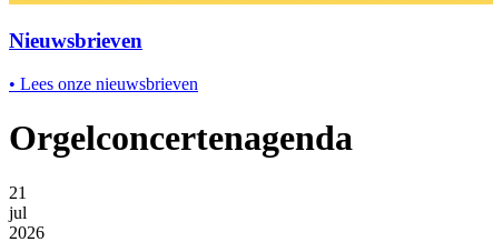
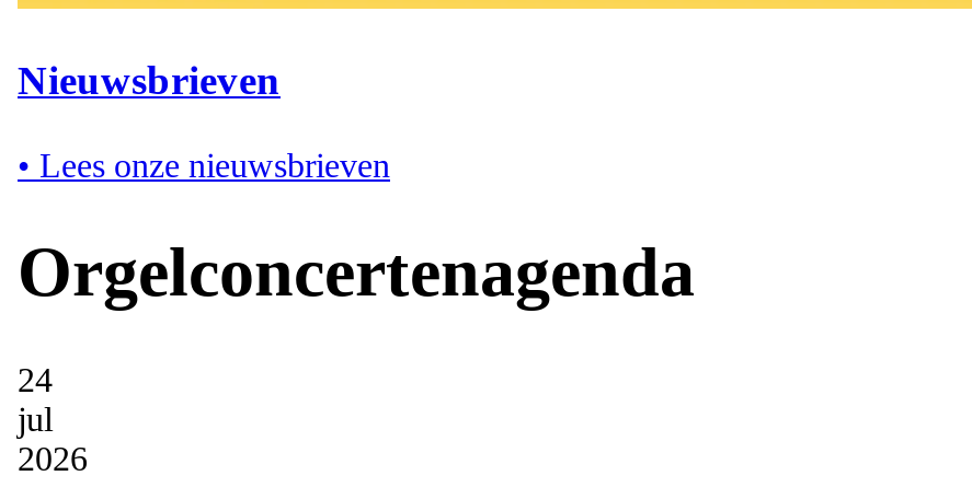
[9,183,27,202] 21 -> [18,361,53,398] 24

